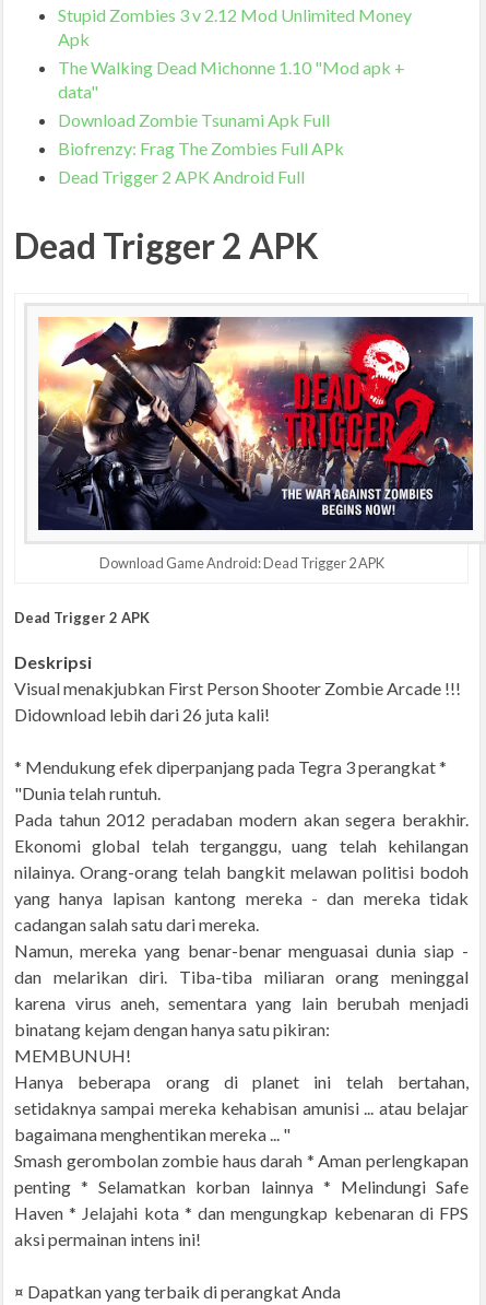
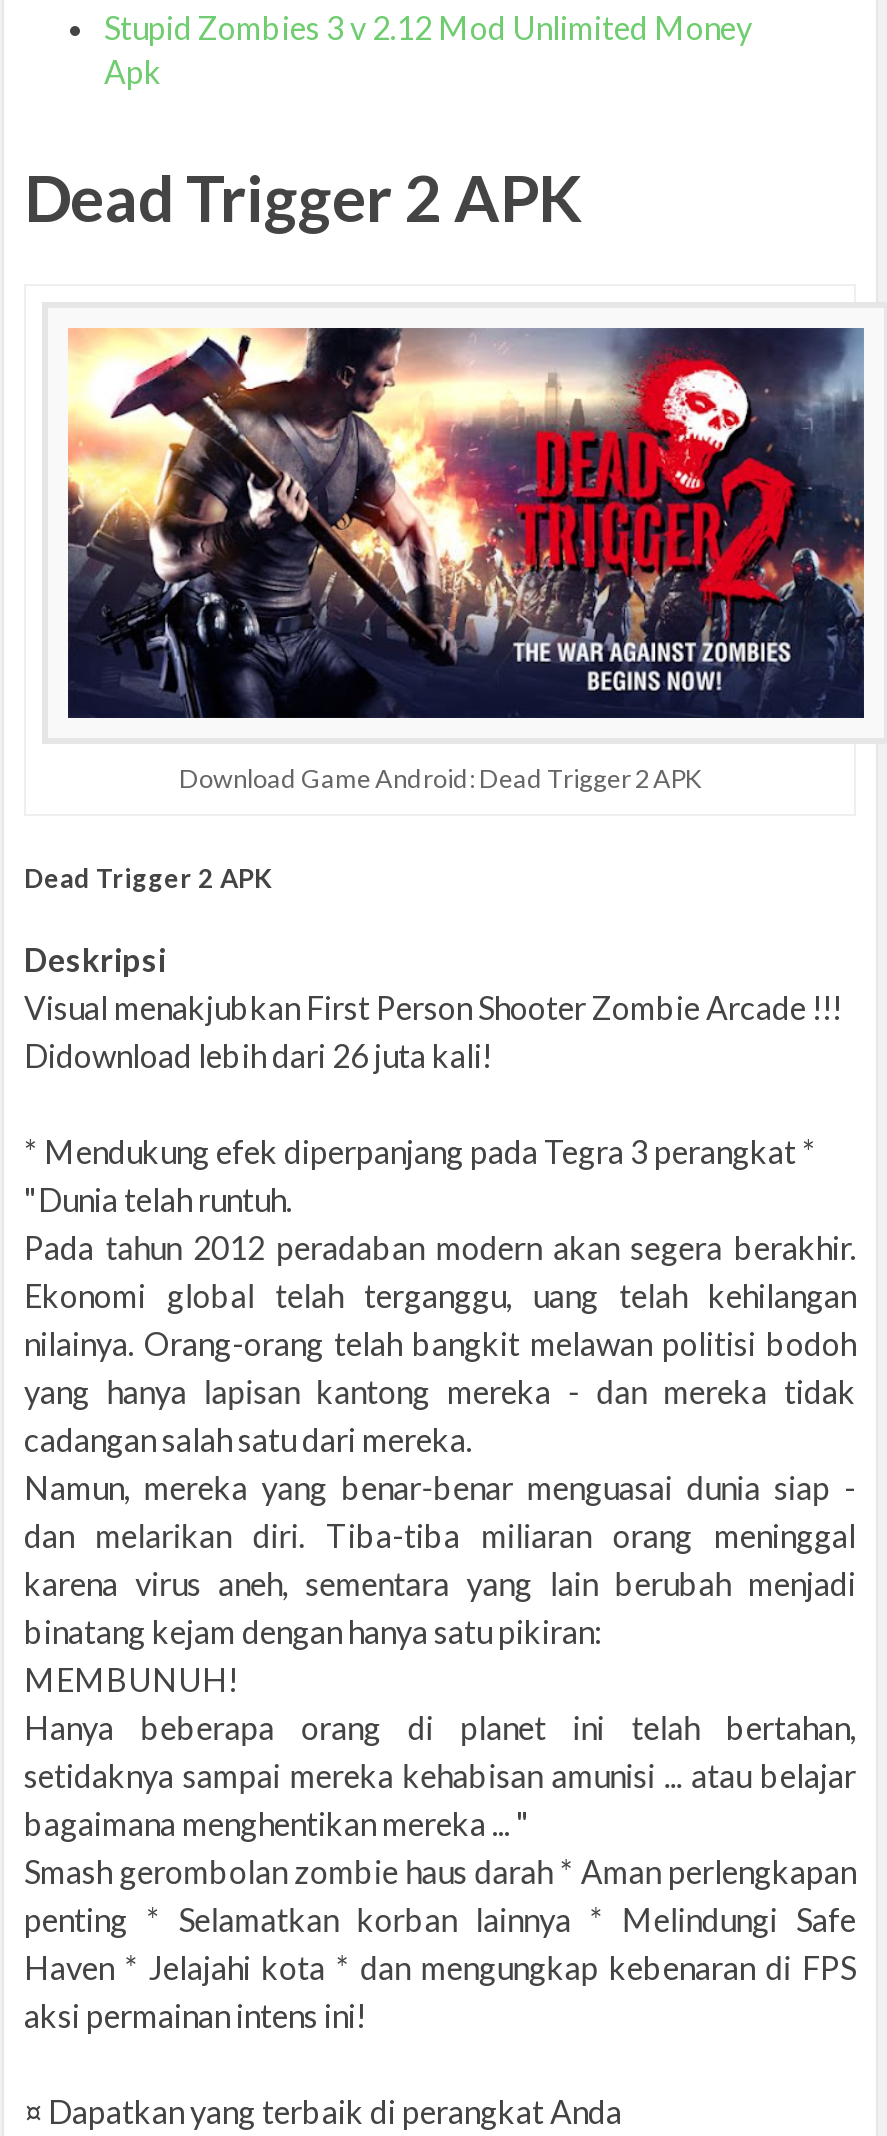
[58,57,405,187] The Walking Dead Michonne 1.10 "Mod apk + | data" | Download Zombie Tsunami Apk Full | Biofrenzy: Frag The Zombies Full APk | Dead Trigger 2 APK Android Full -> none

